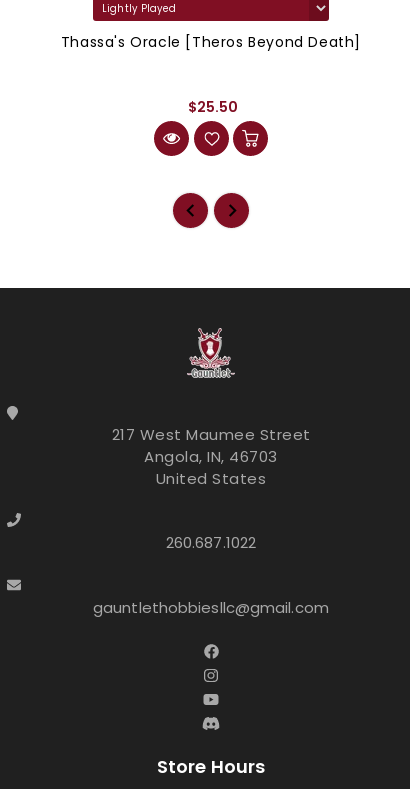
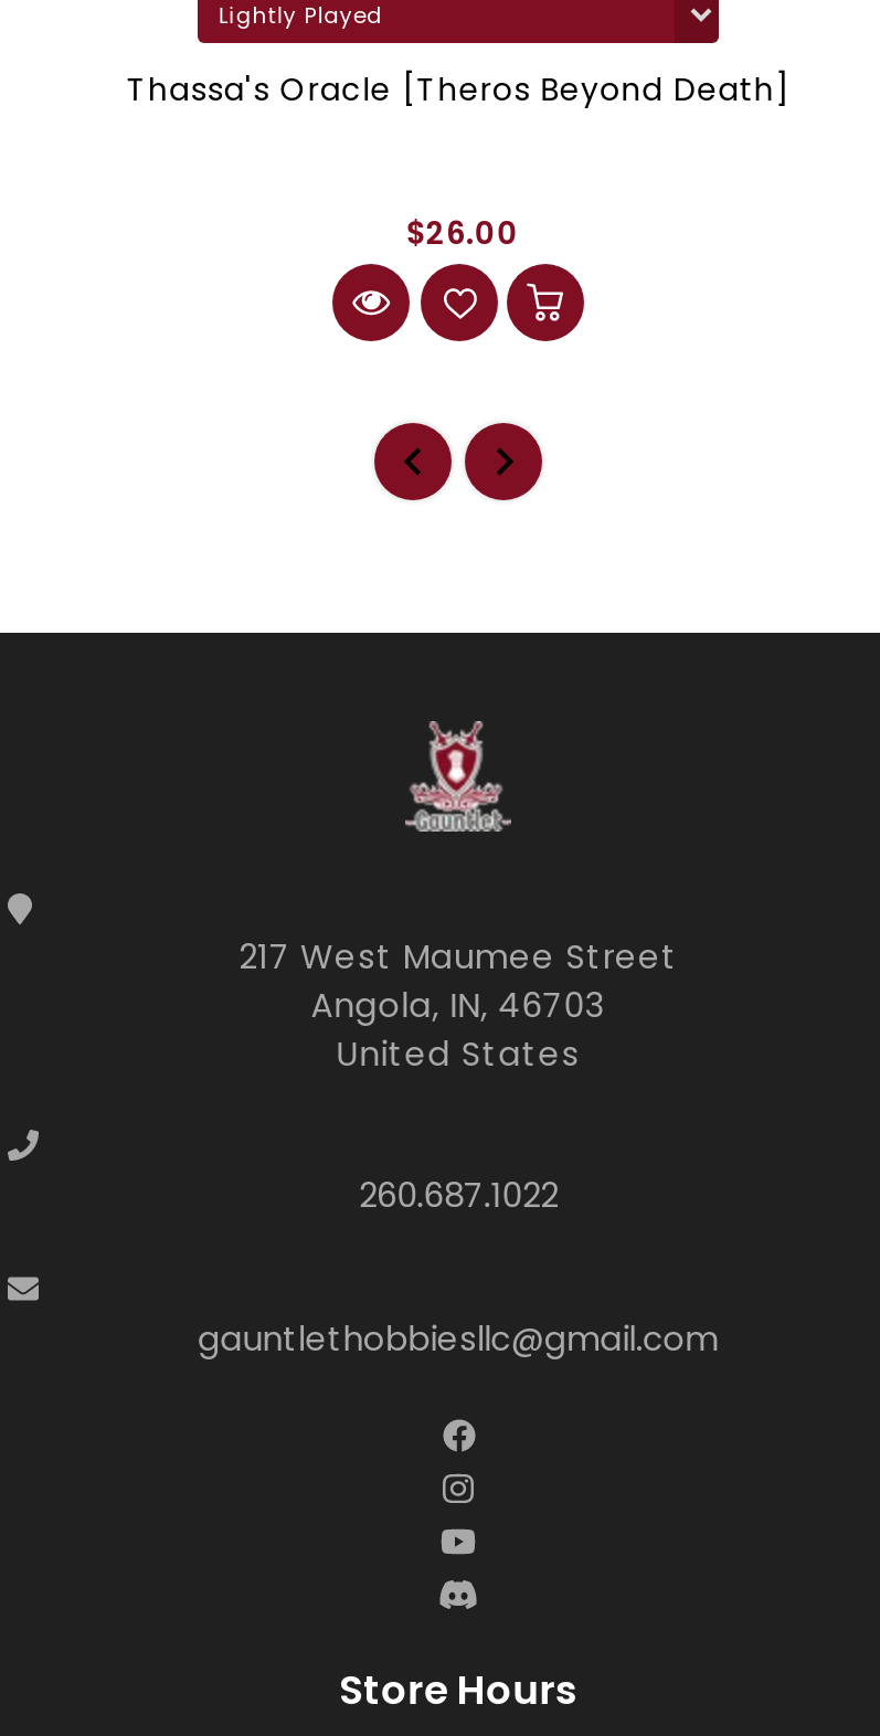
[188,97,238,117] $25.50 -> [406,211,520,255] $26.00

